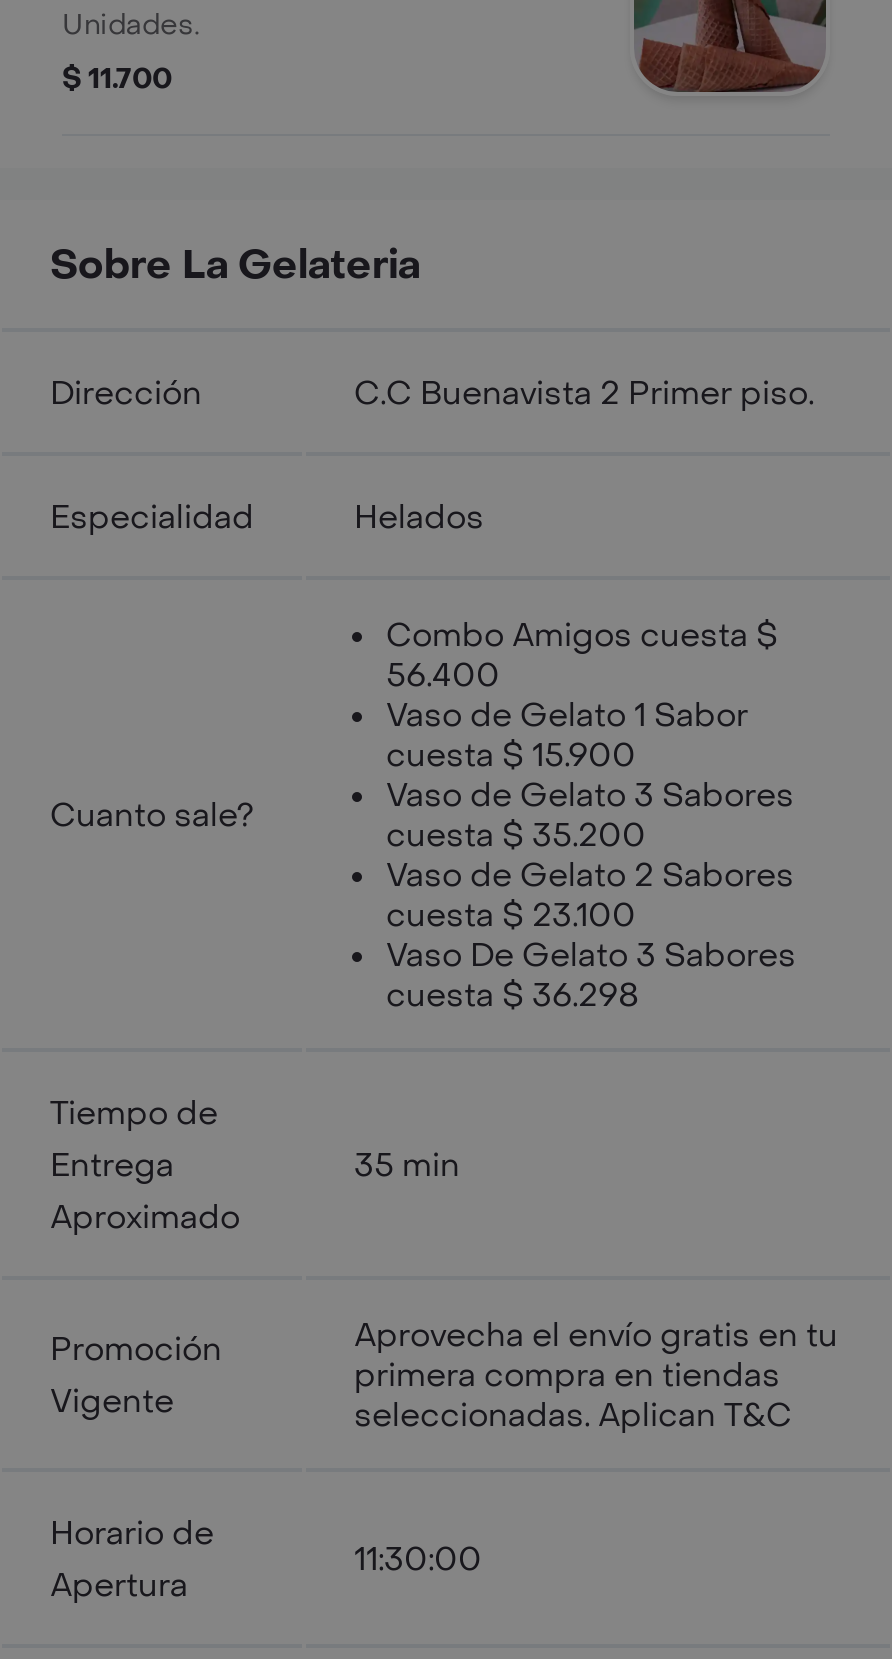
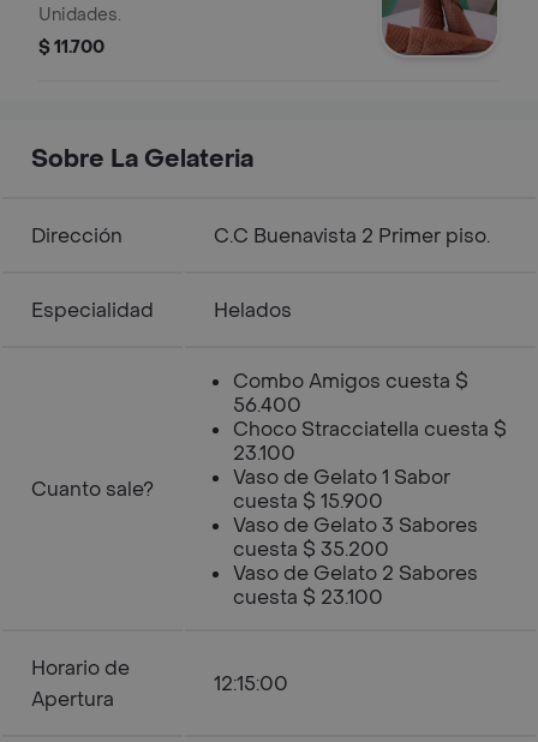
none -> [233,417,507,466] Choco Stracciatella cuesta $ | 23.100
moved [386,694,794,936] -> [233,465,478,610]: Vaso de Gelato 1 Sabor | cuesta $ 15.900 | Vaso de Gelato 3 Sabores | cuesta $ 35.200 | Vaso de Gelato 2 Sabores | cuesta $ 23.100
[50,934,796,1238] Vaso De Gelato 3 Sabores | cuesta $ 36.298 | Tiempo de | Entrega | Aproximado -> none
[354,1144,460,1186] 35 min -> none
[354,1314,838,1436] Aprovecha el envío gratis en tu | primera compra en tiendas | seleccionadas. Aplican T&C -> none
[50,1328,222,1422] Promoción | Vigente -> none
[354,1538,482,1580] 11:30:00 -> [214,671,288,696] 12:15:00

